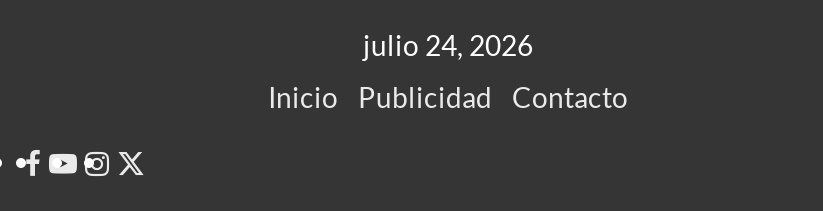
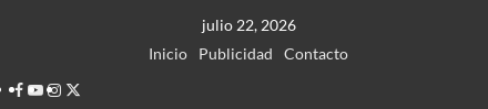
[363,28,533,62] julio 24, 2026 -> [201,15,296,34] julio 22, 2026

